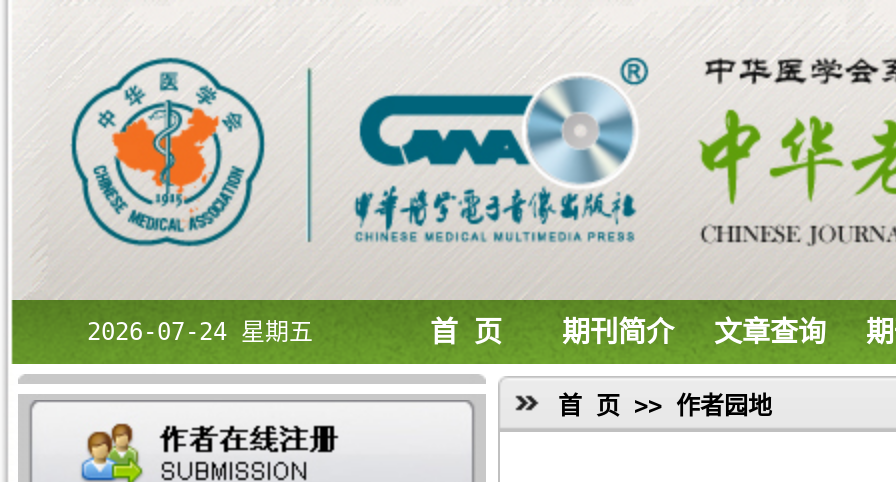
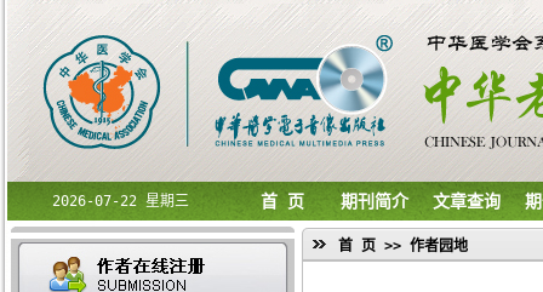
[87,318,313,346] 2026-07-24 星期五 -> [53,193,190,210] 2026-07-22 星期三

